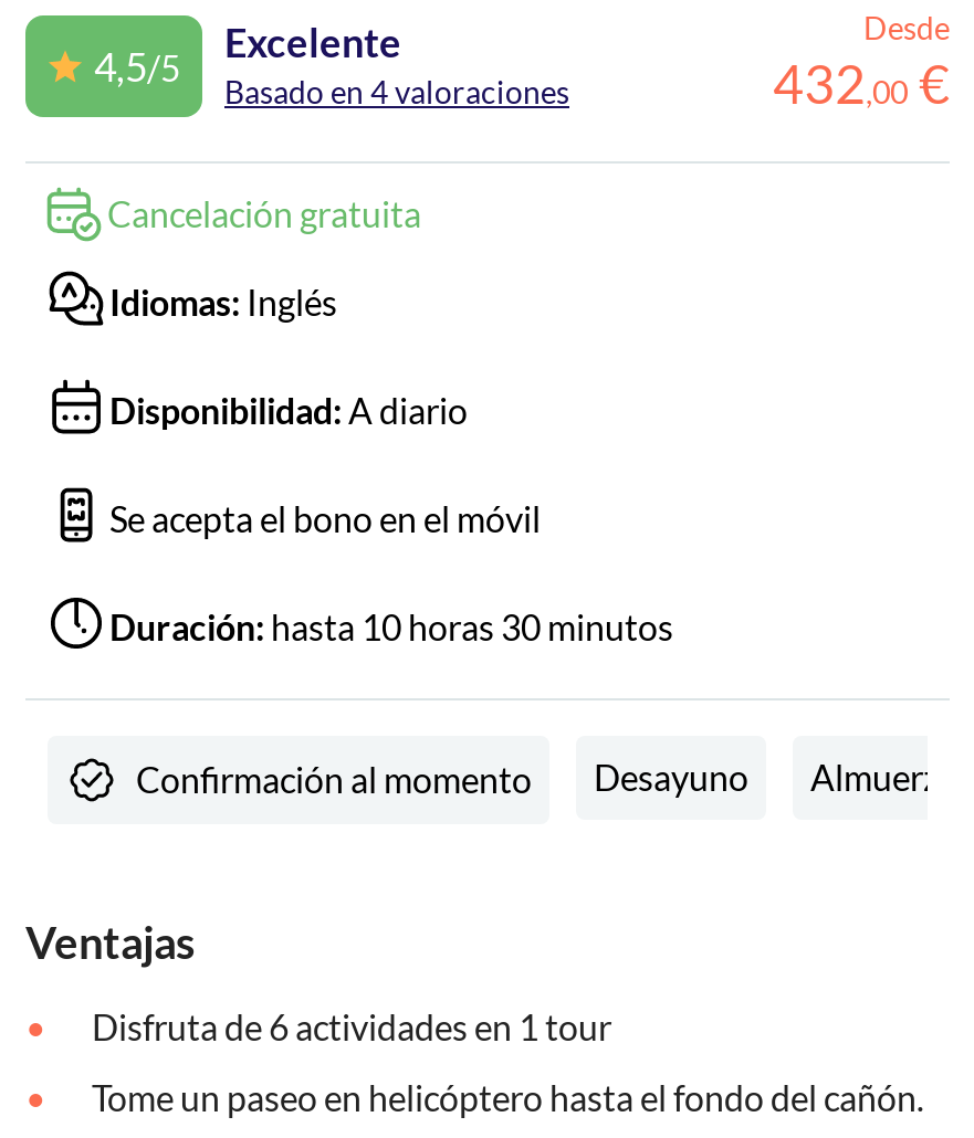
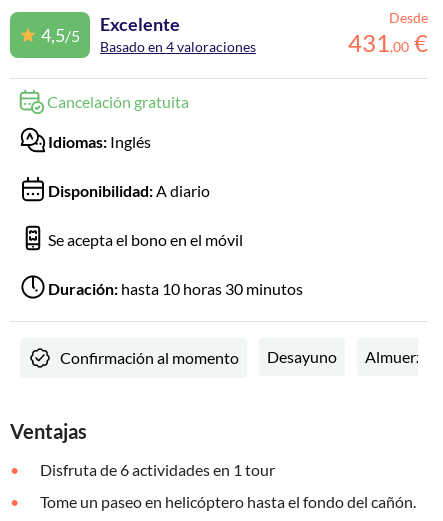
[773,52,950,116] 432, 00 € -> [348,28,428,57] 431, 00 €

